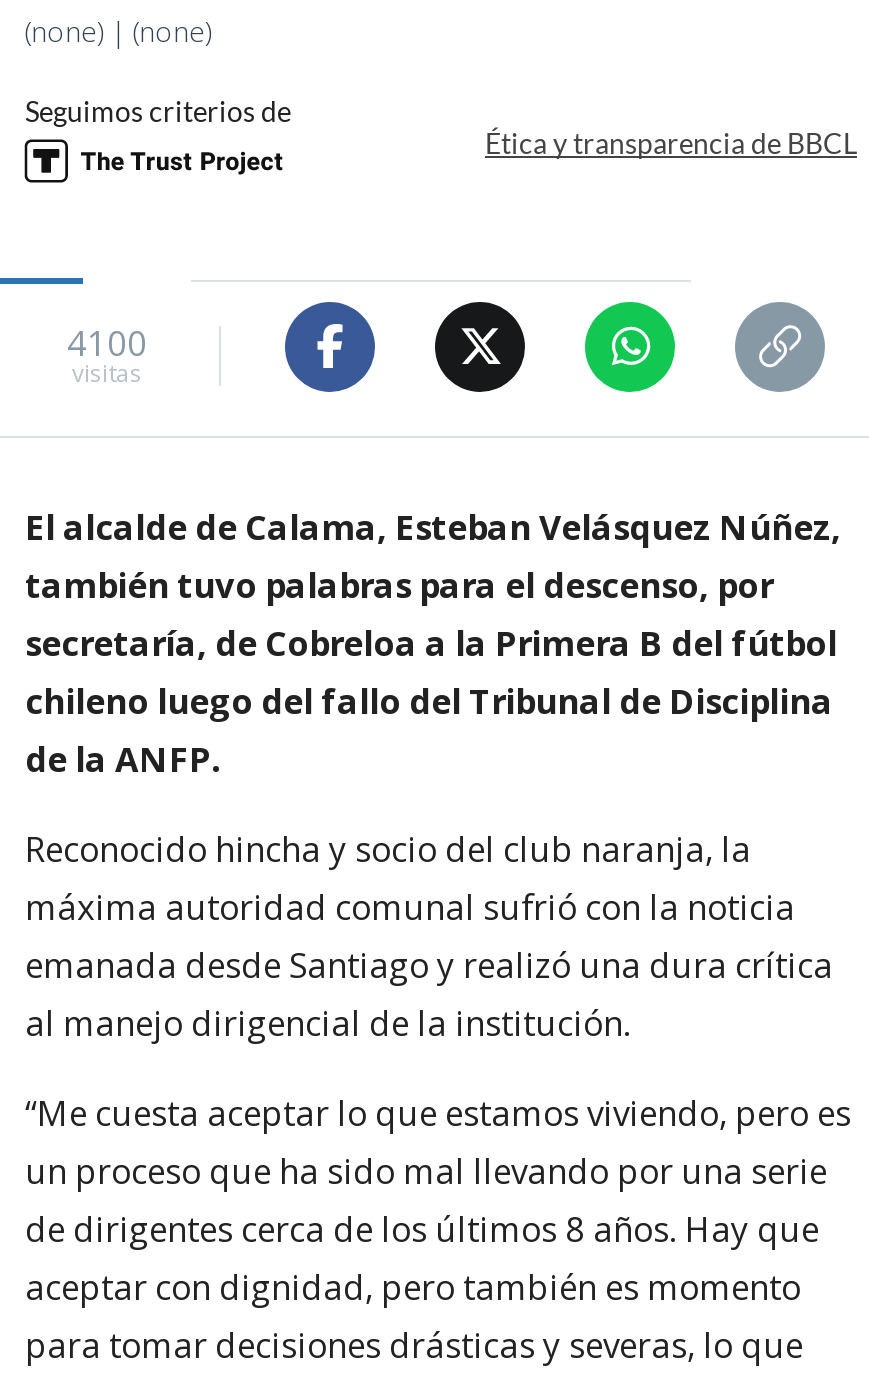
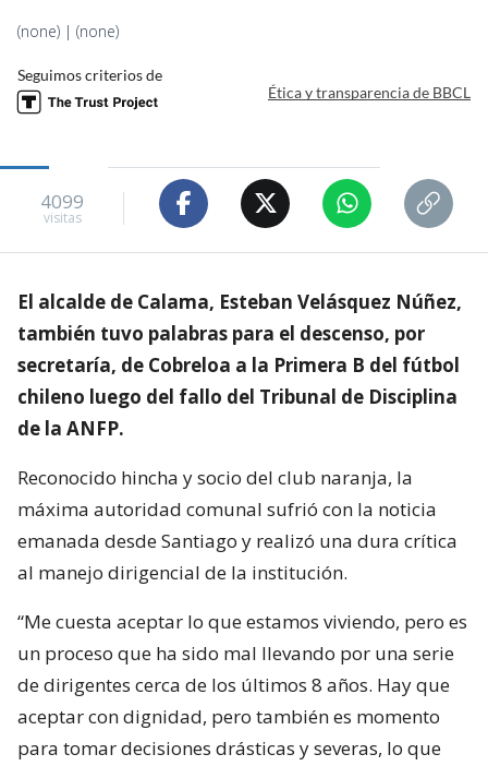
[67,321,147,367] 4100 -> [40,189,84,214] 4099

